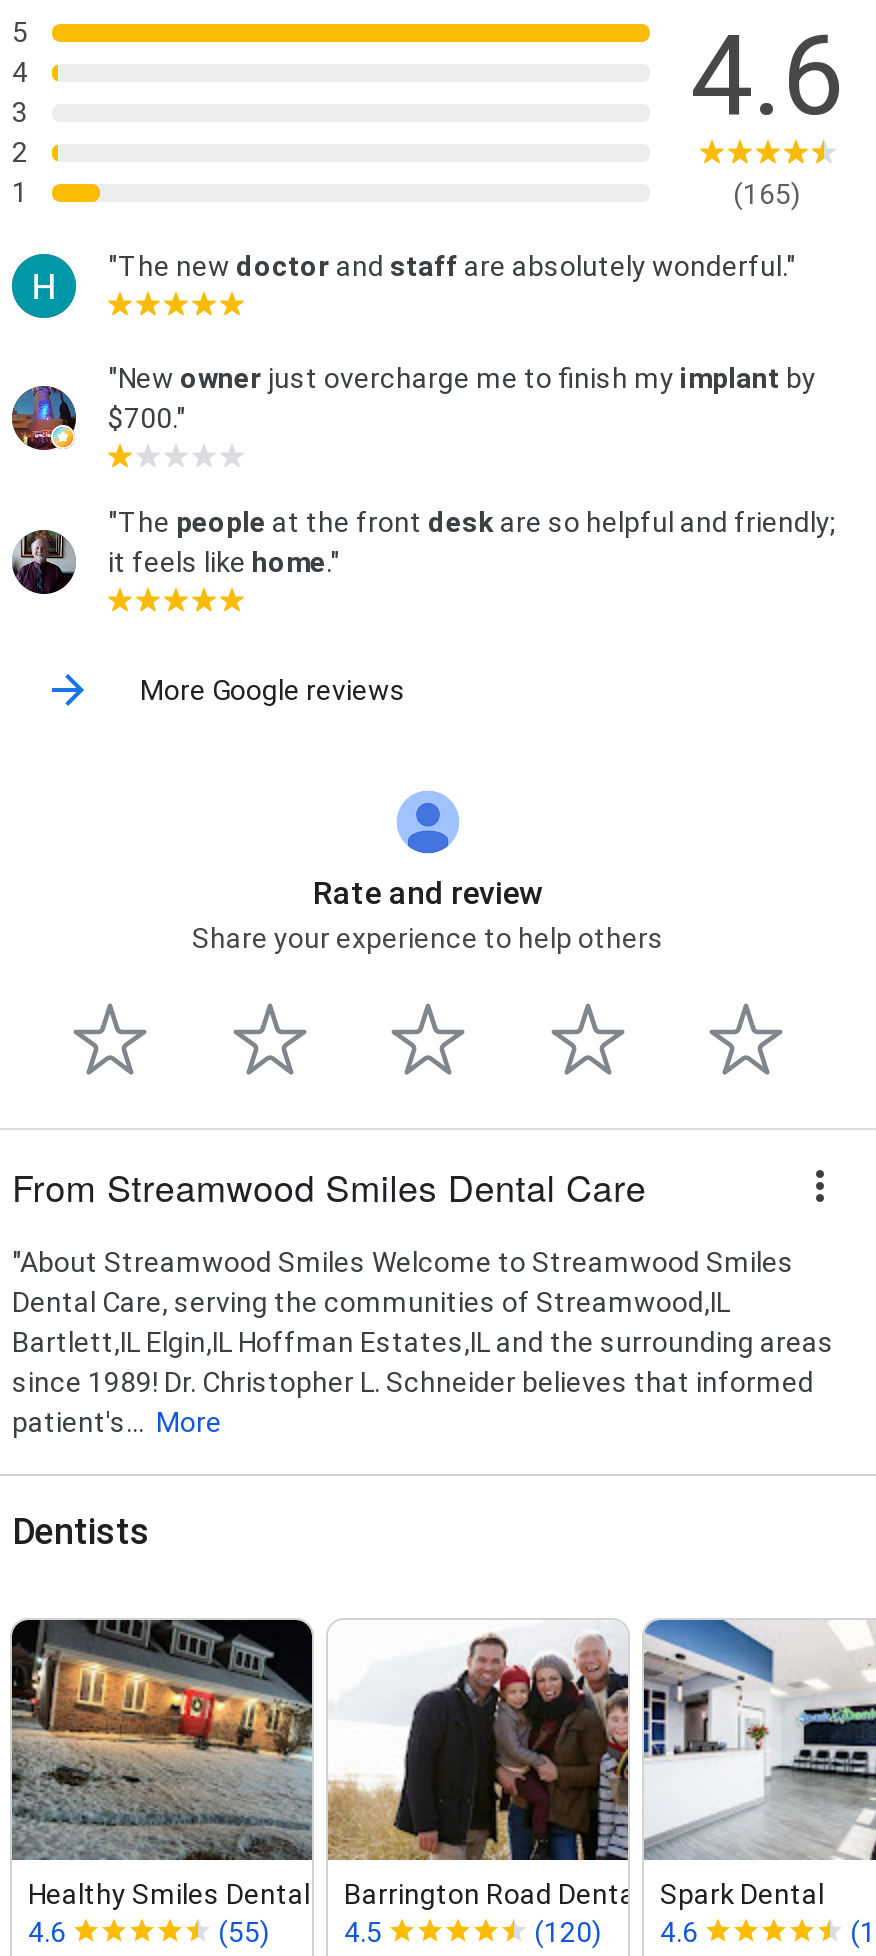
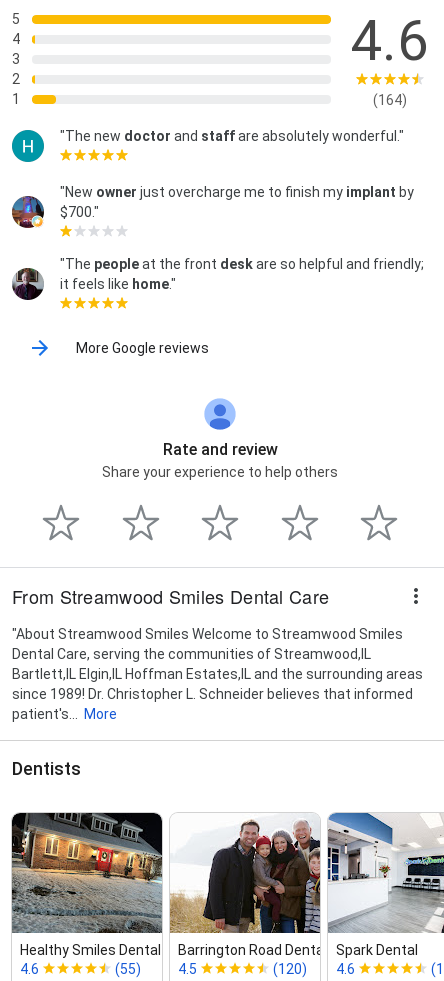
[733,177,801,209] (165) -> [372,92,406,108] (164)

